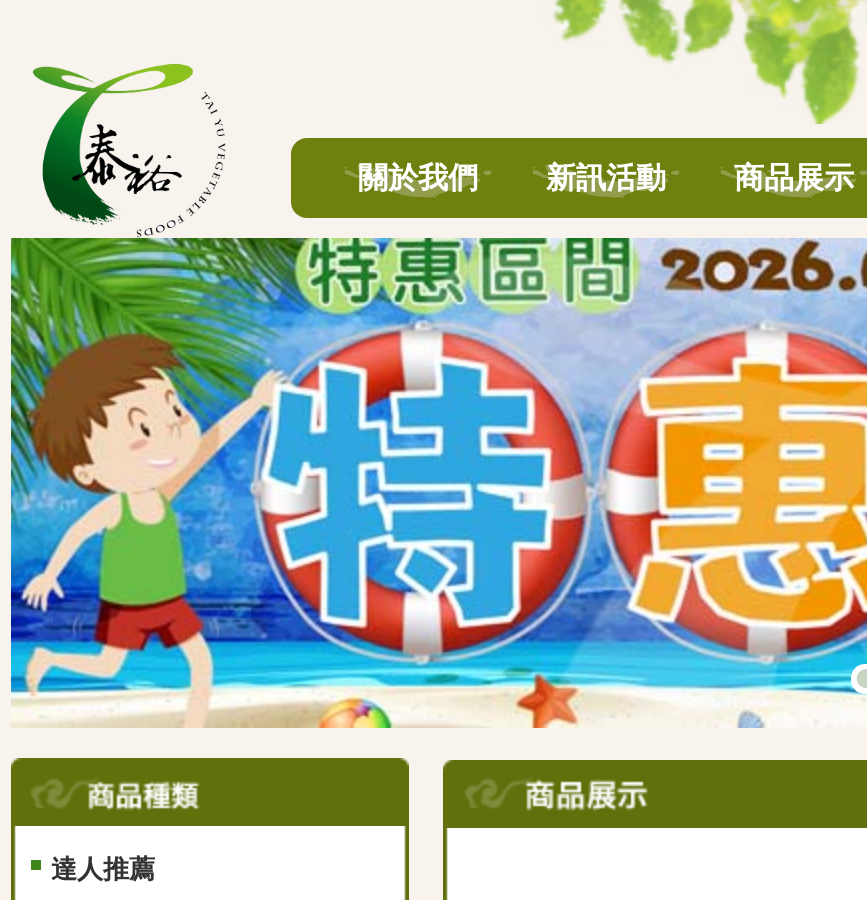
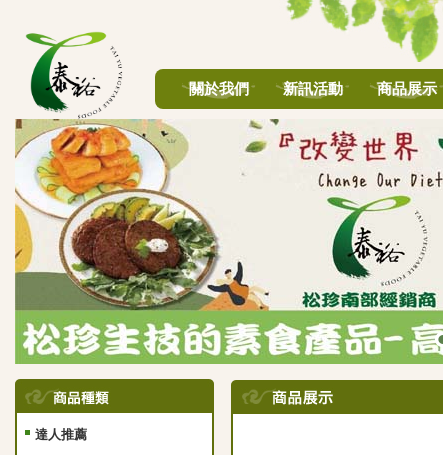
[9,236,861,730] [image] -> [14,119,440,365] [image]

